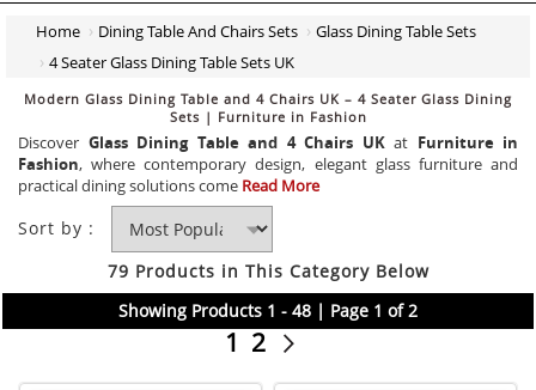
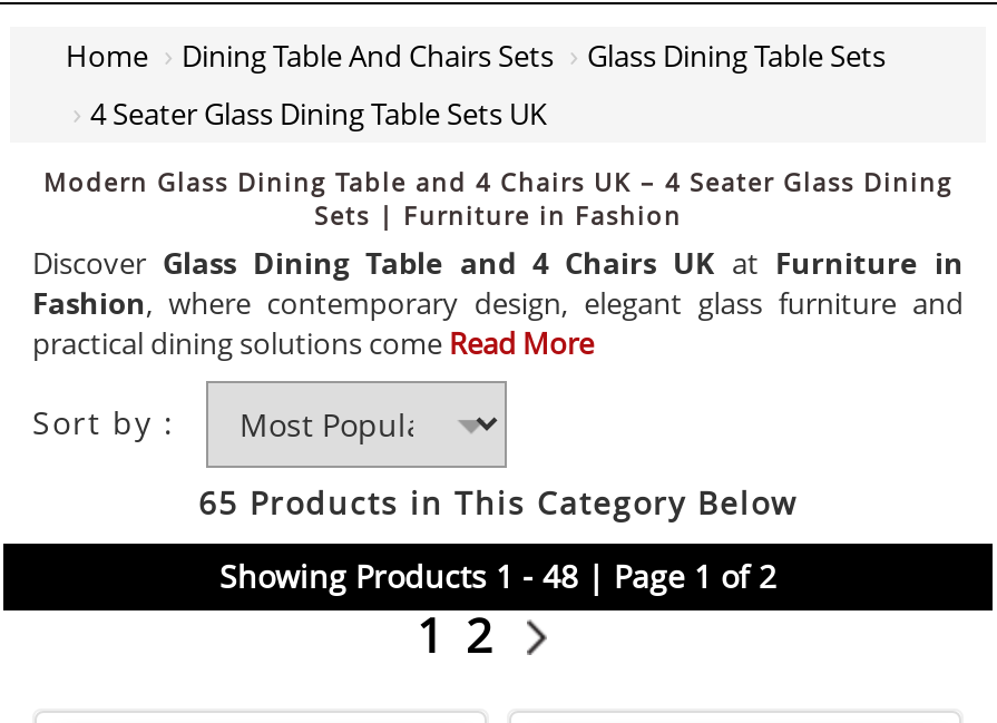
[107,259,429,282] 79 Products in This Category Below -> [198,480,798,522] 65 Products in This Category Below

